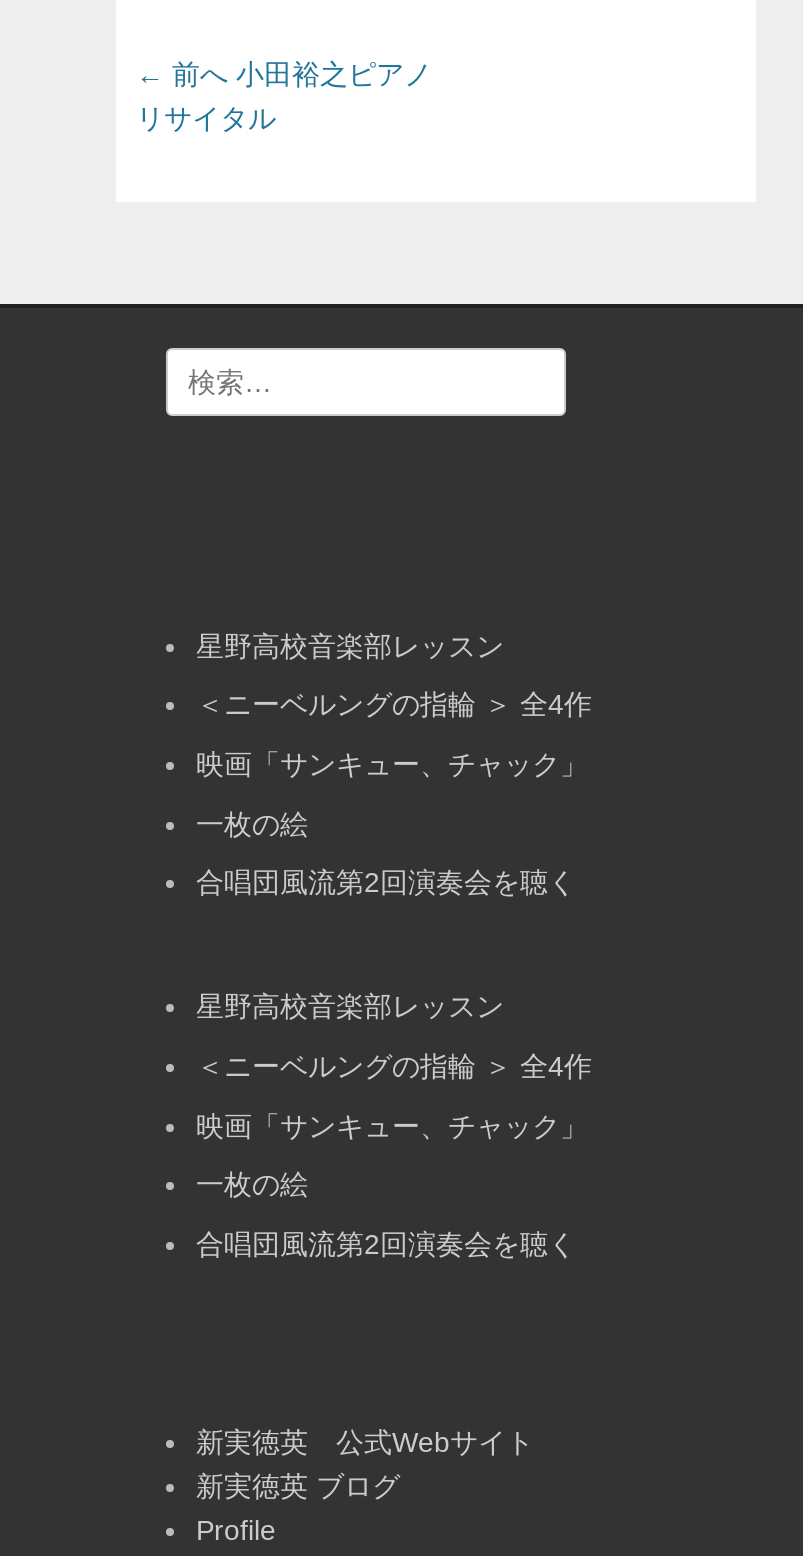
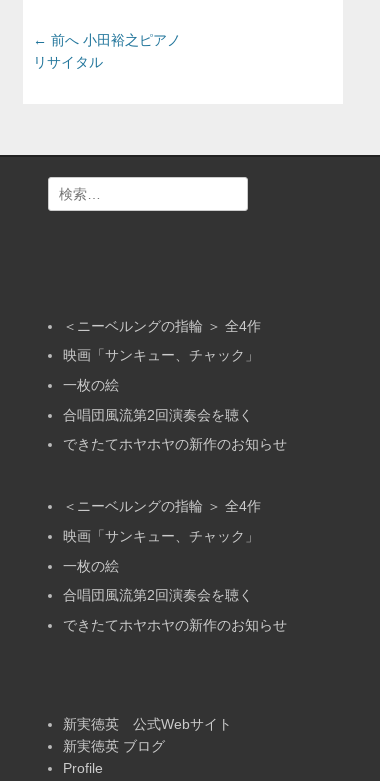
[196,629,504,661] 星野高校音楽部レッスン -> none
moved [196,689,592,899] -> [63,318,261,423]: ＜ニーベルングの指輪 ＞ 全4作 | 映画「サンキュー、チャック」 | 合唱団風流第2回演奏会を聴く
[196,991,504,1023] 星野高校音楽部レッスン -> [63,436,287,452] できたてホヤホヤの新作のお知らせ
moved [196,1050,592,1260] -> [63,498,261,603]: ＜ニーベルングの指輪 ＞ 全4作 | 映画「サンキュー、チャック」 | 合唱団風流第2回演奏会を聴く
none -> [63,617,287,633] できたてホヤホヤの新作のお知らせ

